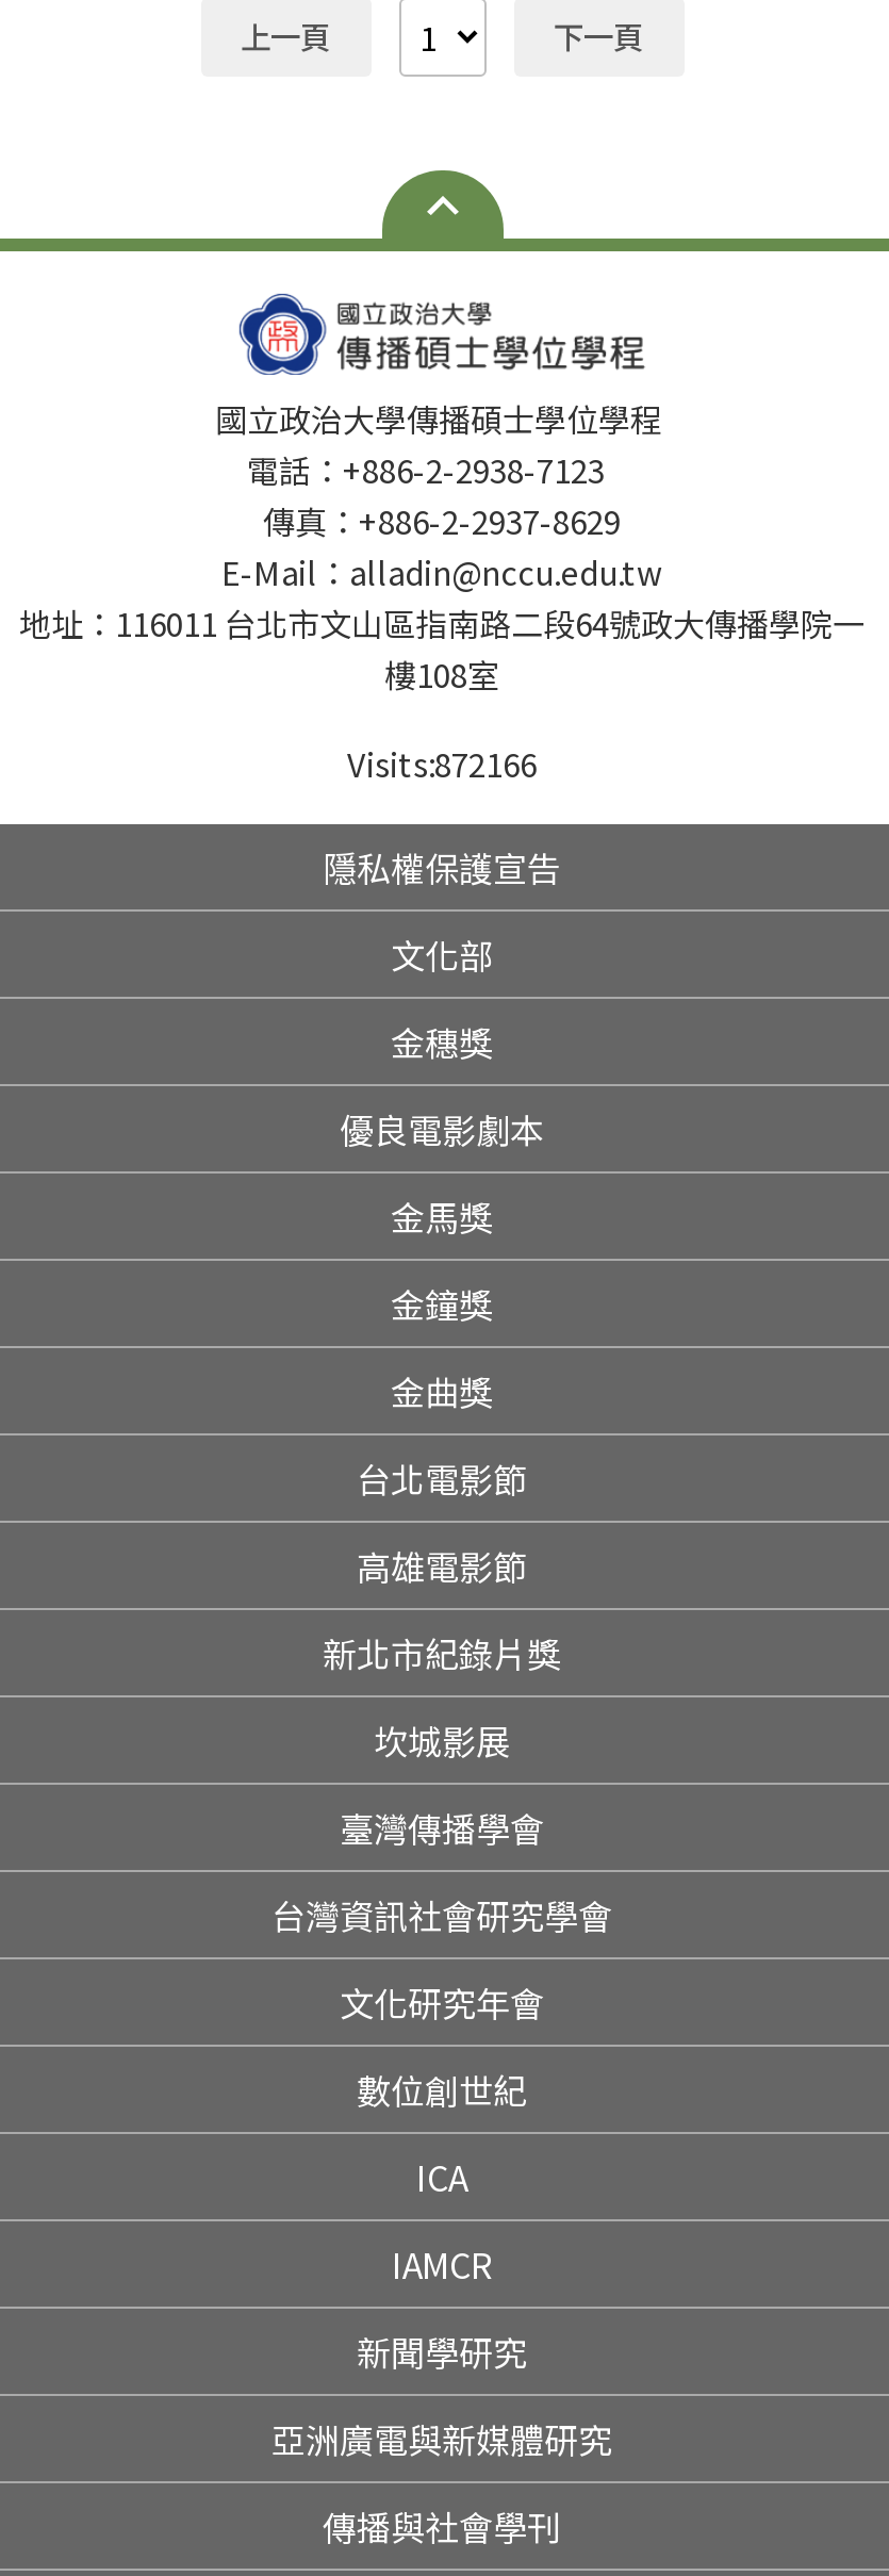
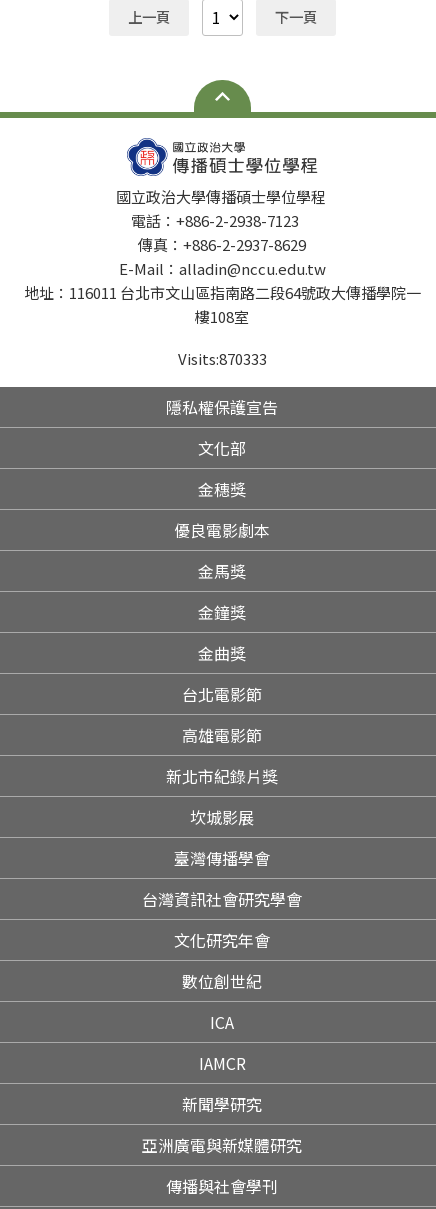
[347,740,537,785] Visits:872166 -> [177,347,266,368] Visits:870333

